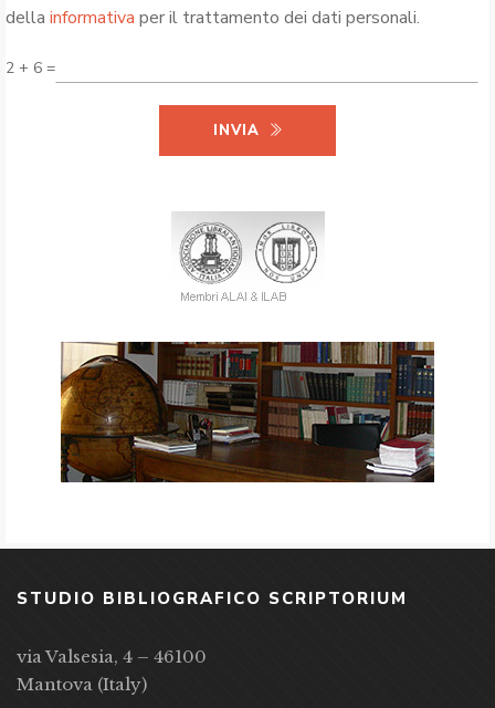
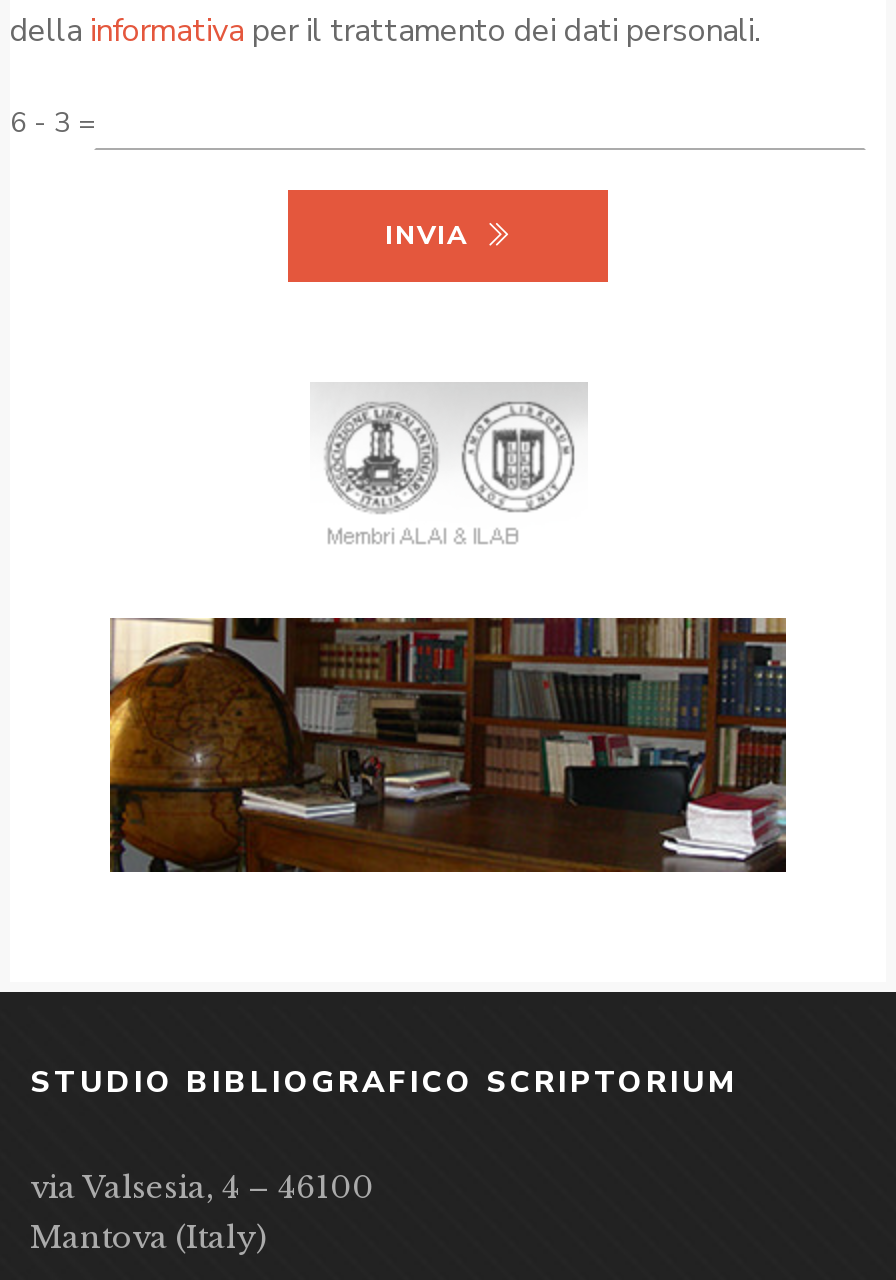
[6,58,55,79] 2 + 6 = -> [10,104,94,142] 6 - 3 =

